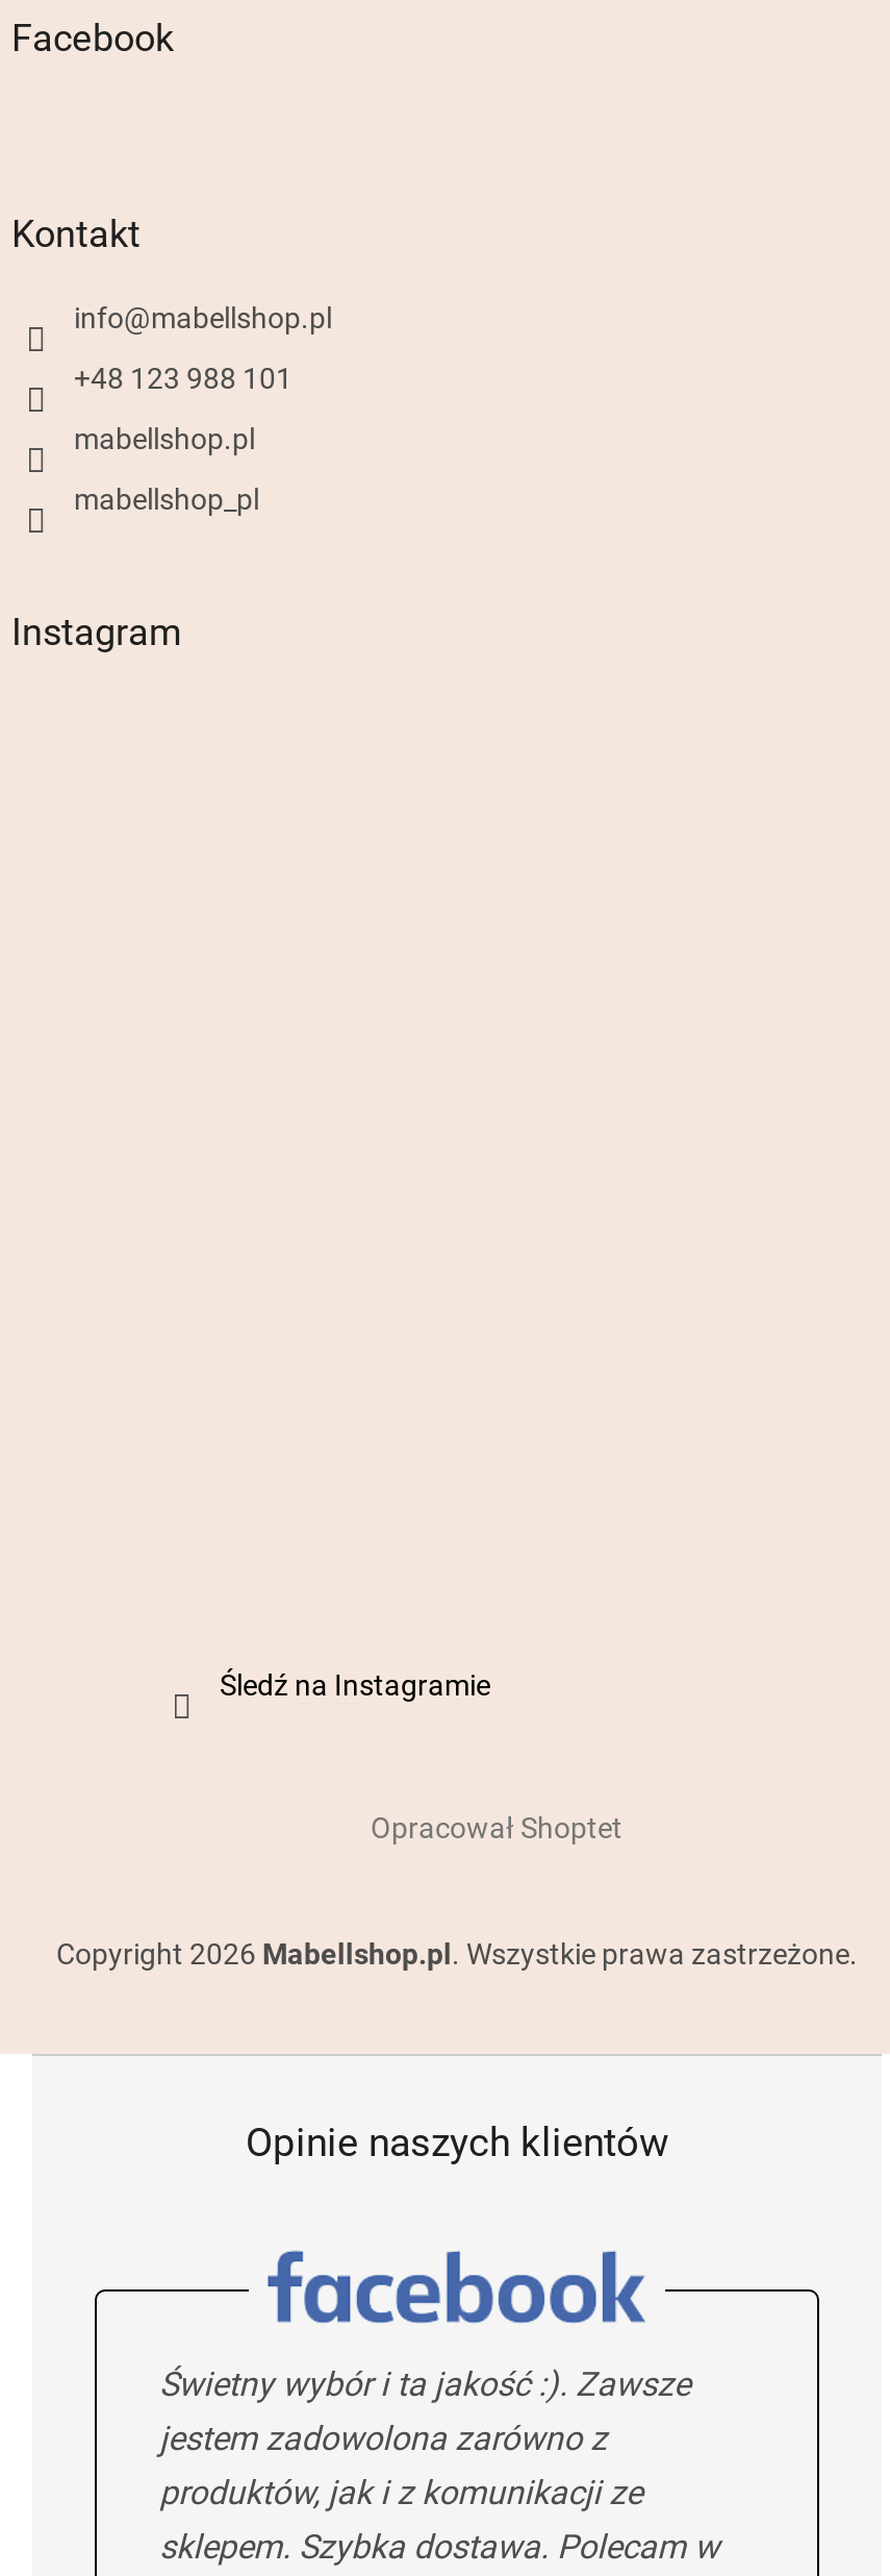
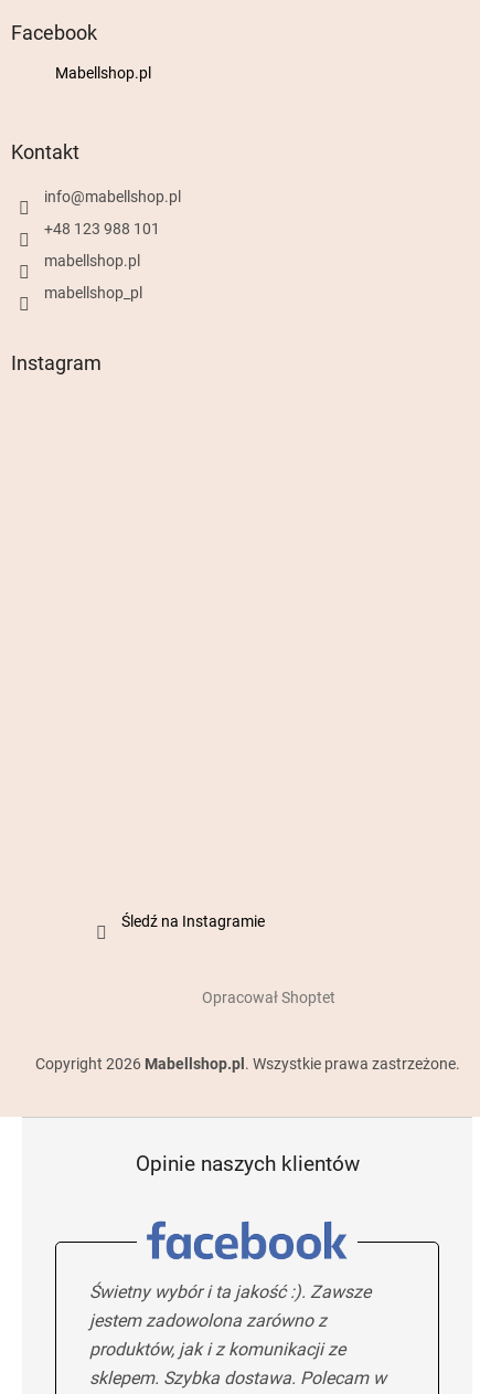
none -> [55,64,151,82] Mabellshop.pl

